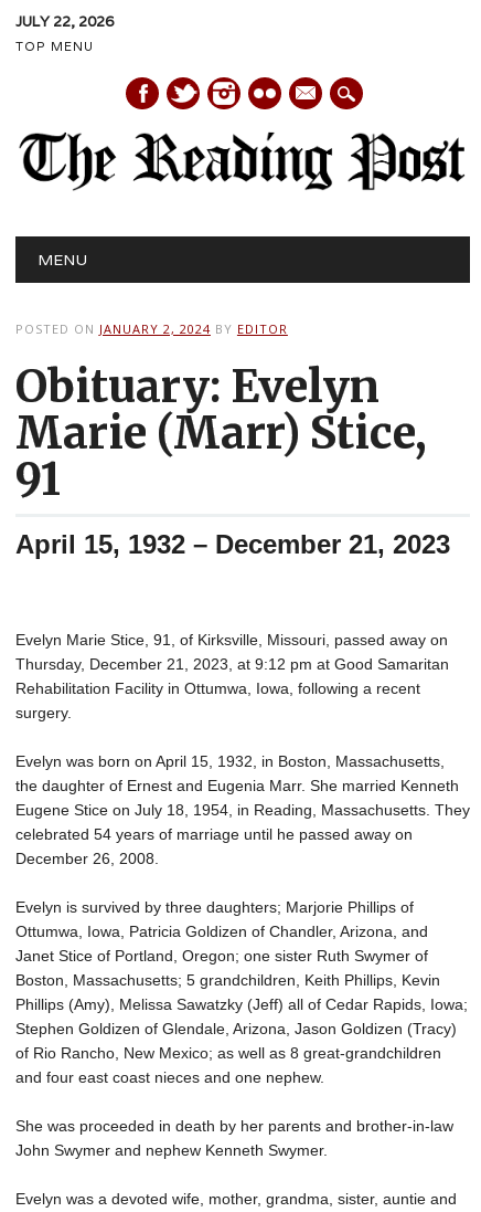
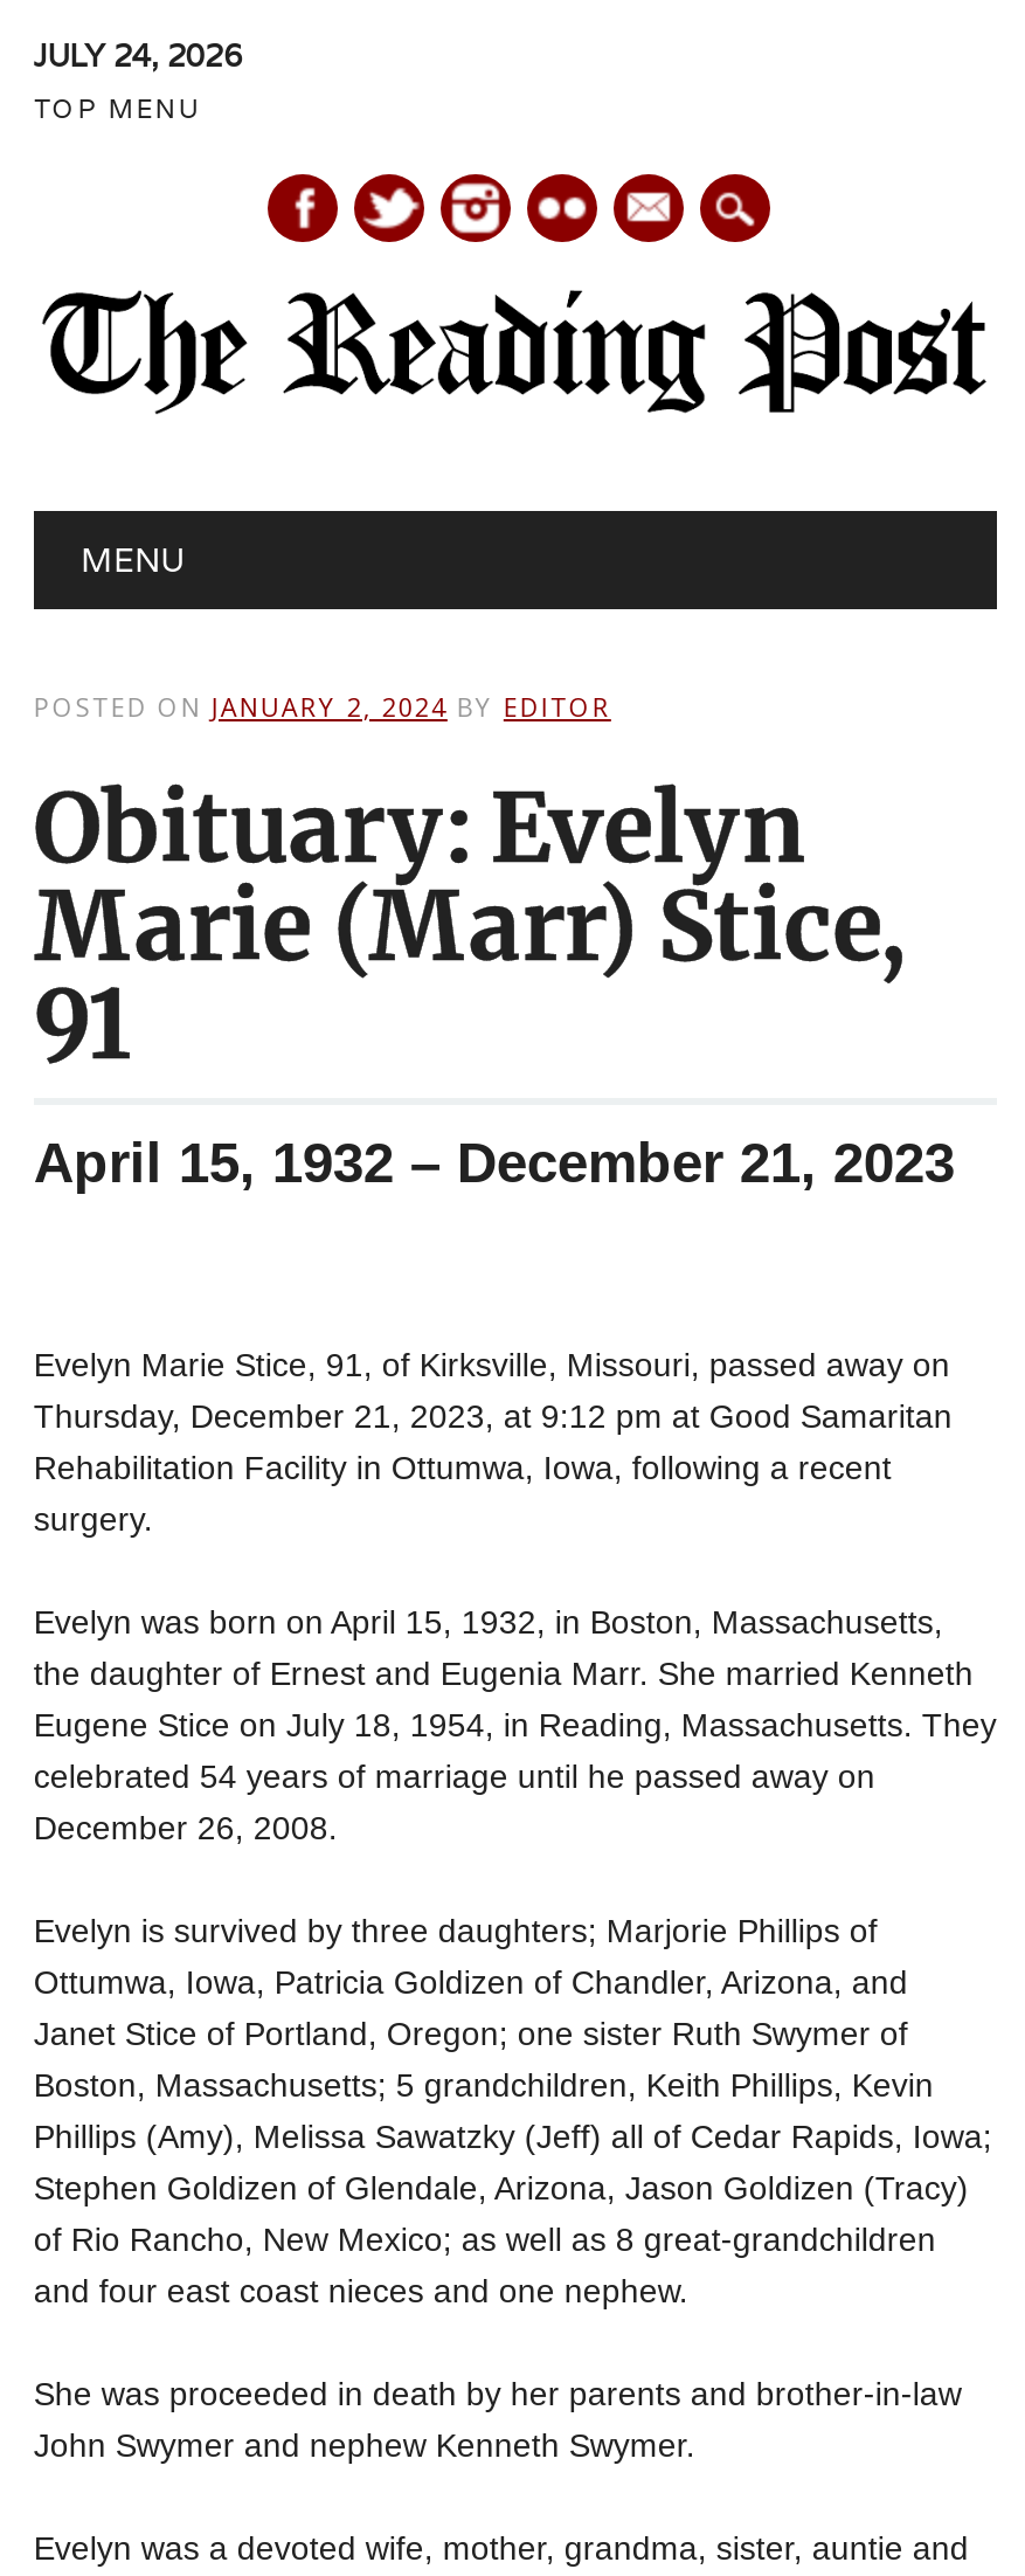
[15,12,114,31] JULY 22, 2026 -> [34,36,242,76] JULY 24, 2026

